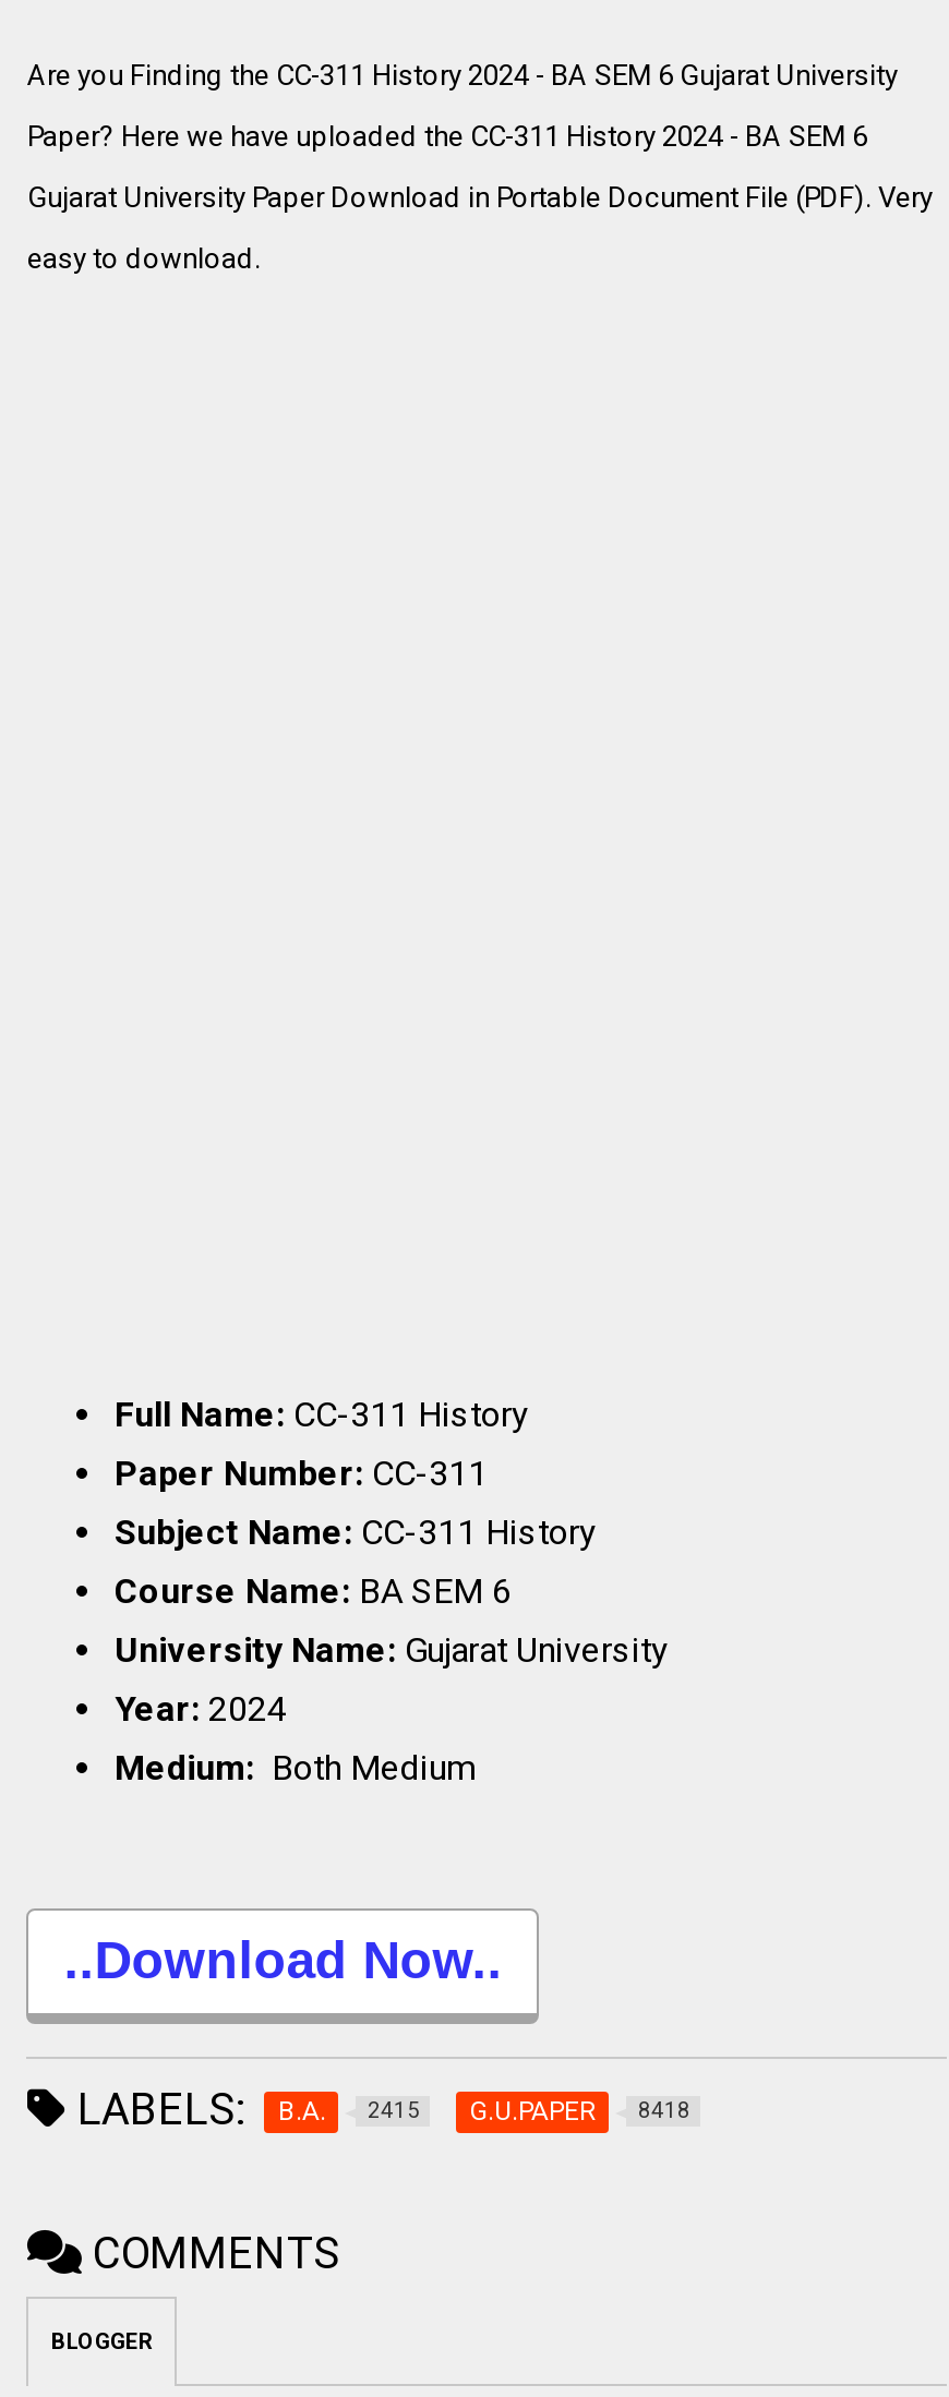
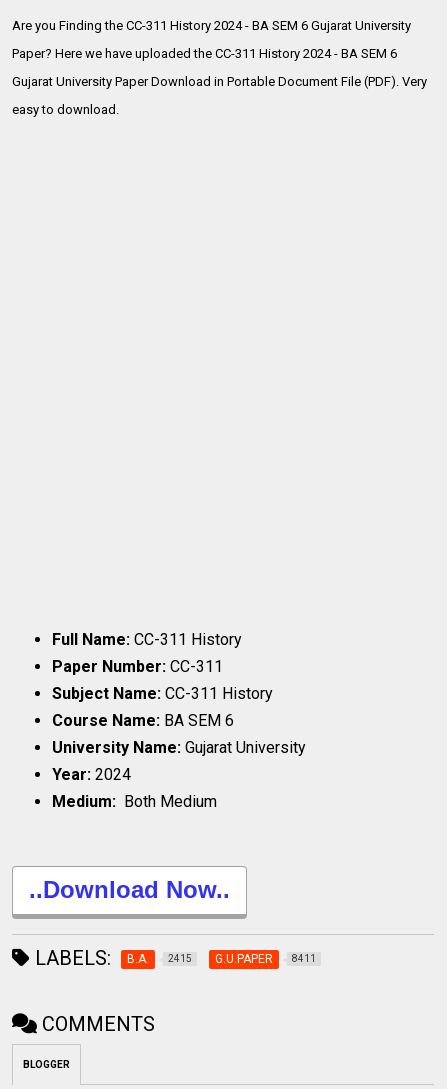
[470,2096,690,2127] G.U.PAPER 8418 -> [215,952,316,966] G.U.PAPER 8411

